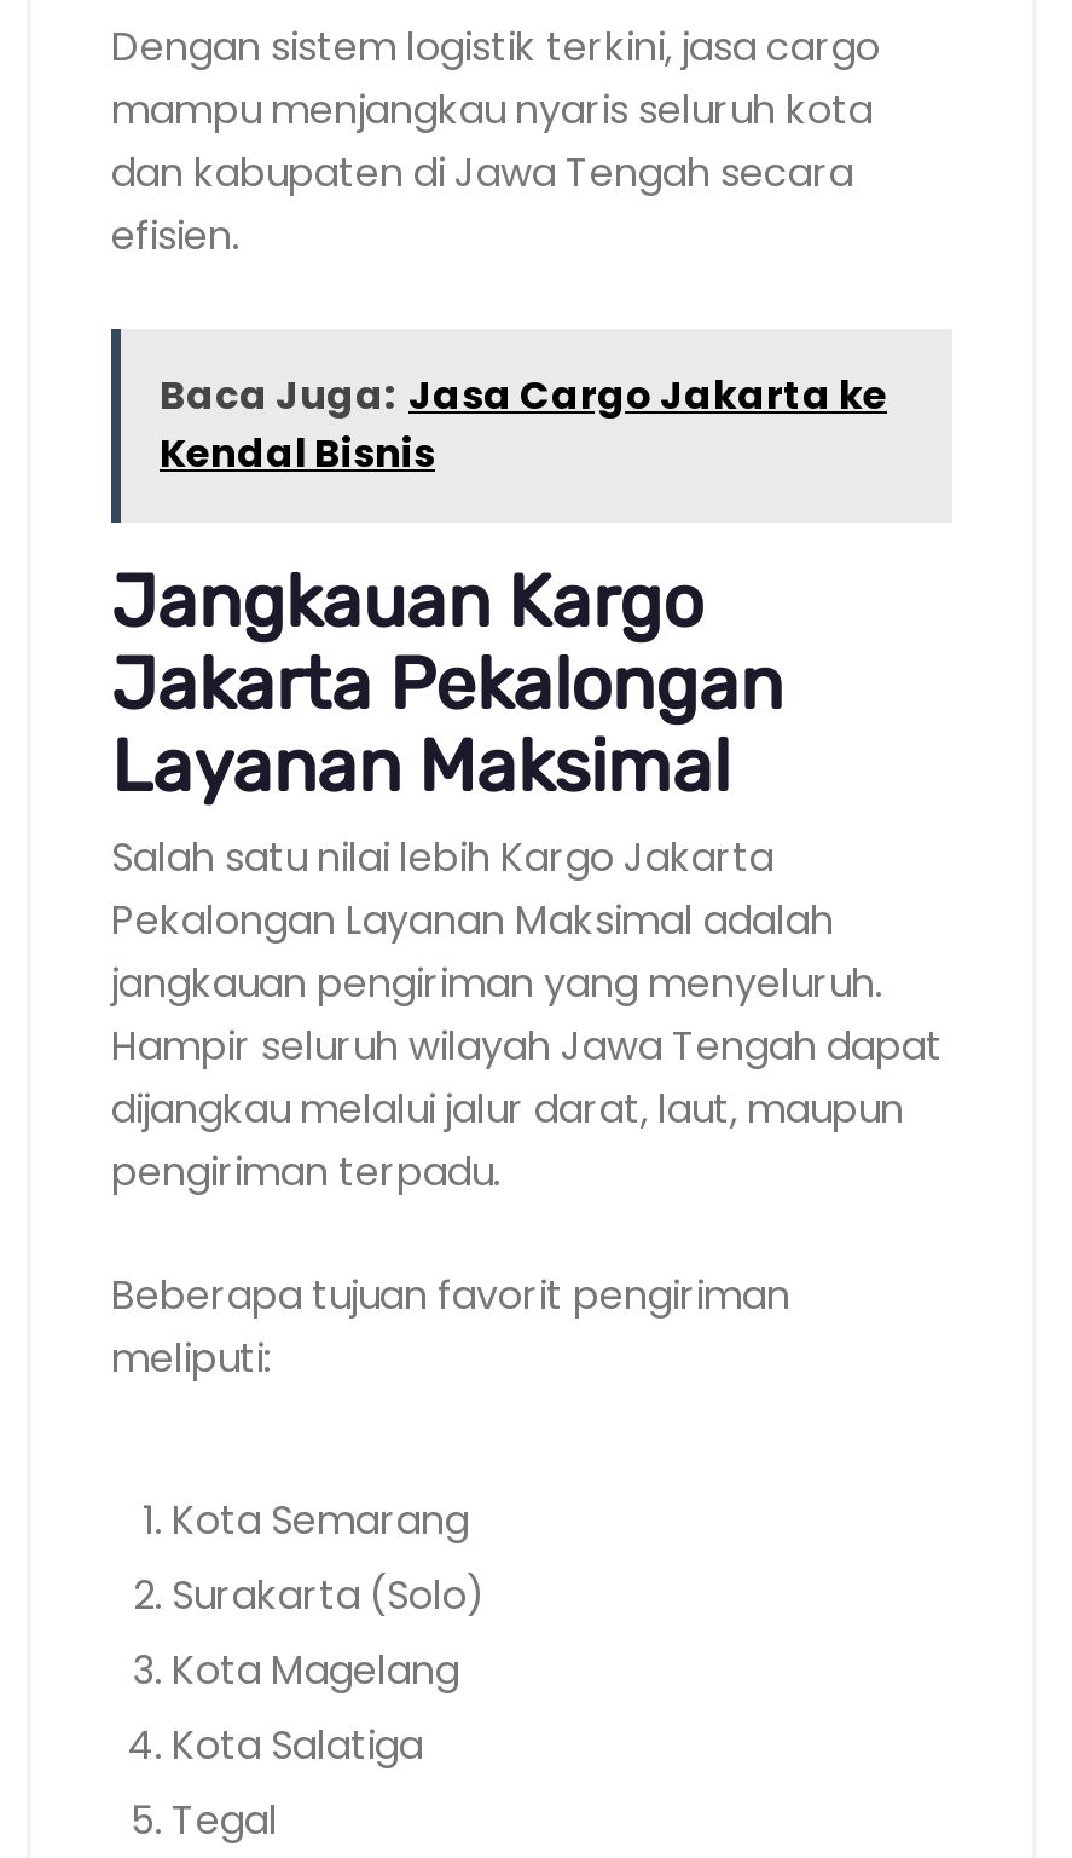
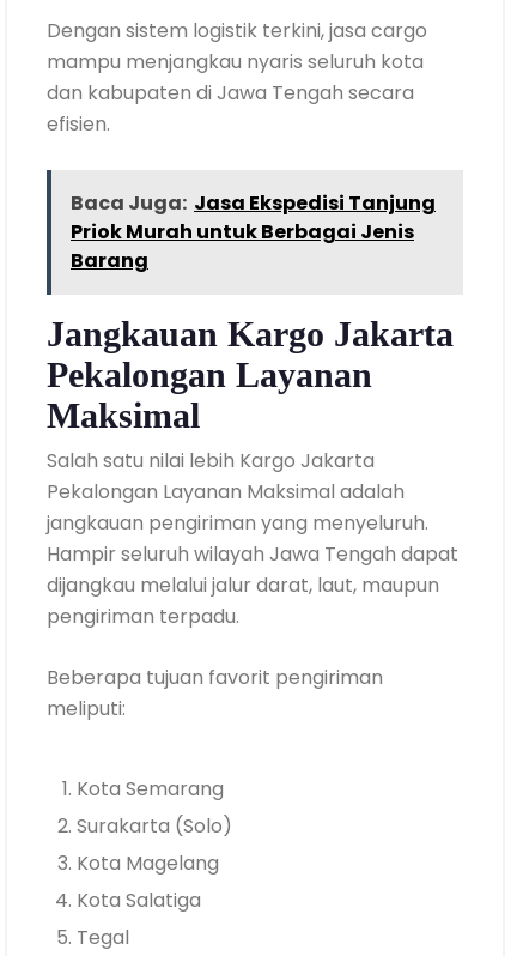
[160,368,887,481] Baca Juga: Jasa Cargo Jakarta ke | Kendal Bisnis -> [71,189,436,274] Baca Juga: Jasa Ekspedisi Tanjung | Priok Murah untuk Berbagai Jenis | Barang

